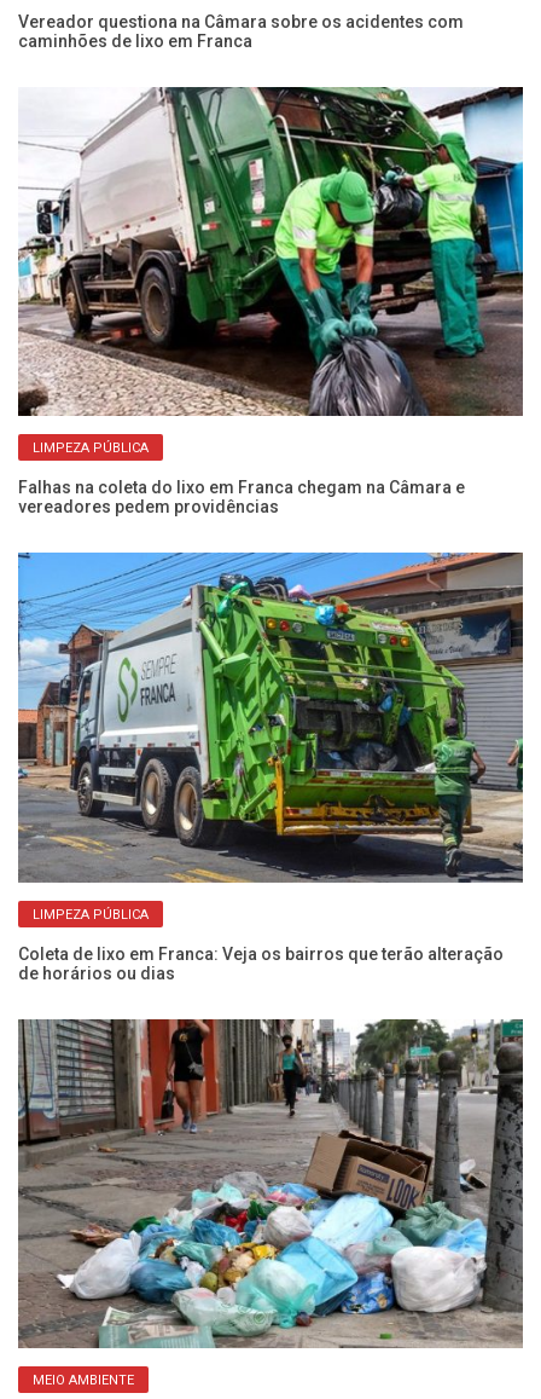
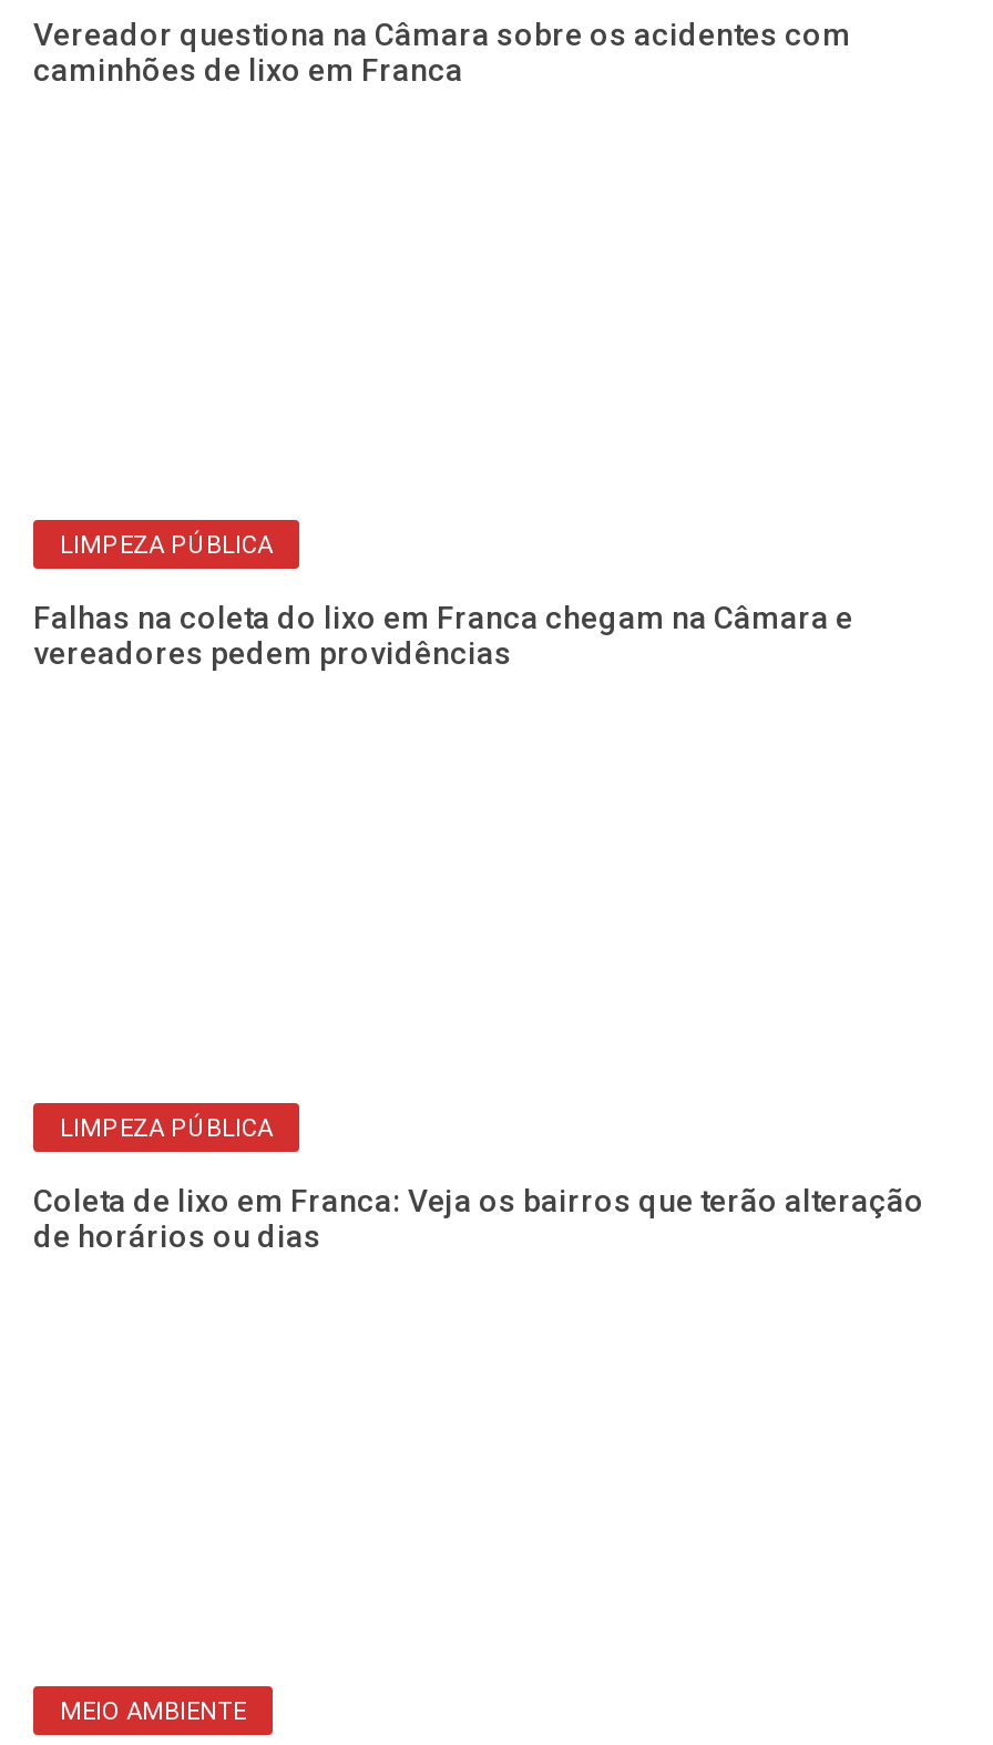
[17,86,524,417] [image] -> none
[17,551,524,884] [image] -> none
[17,1018,524,1349] [image] -> none

